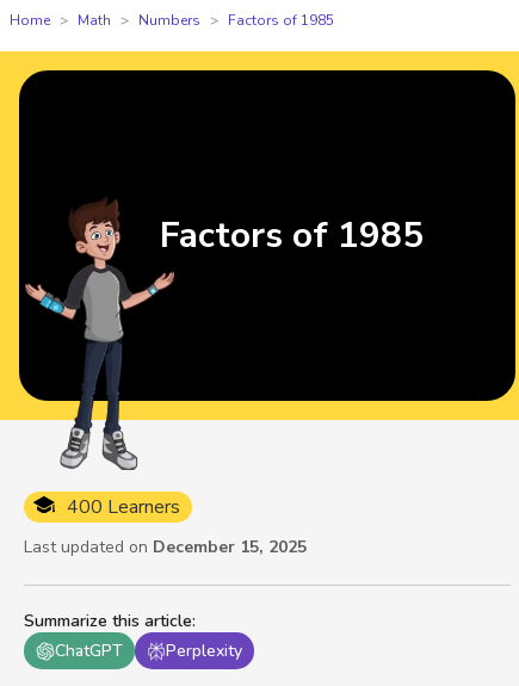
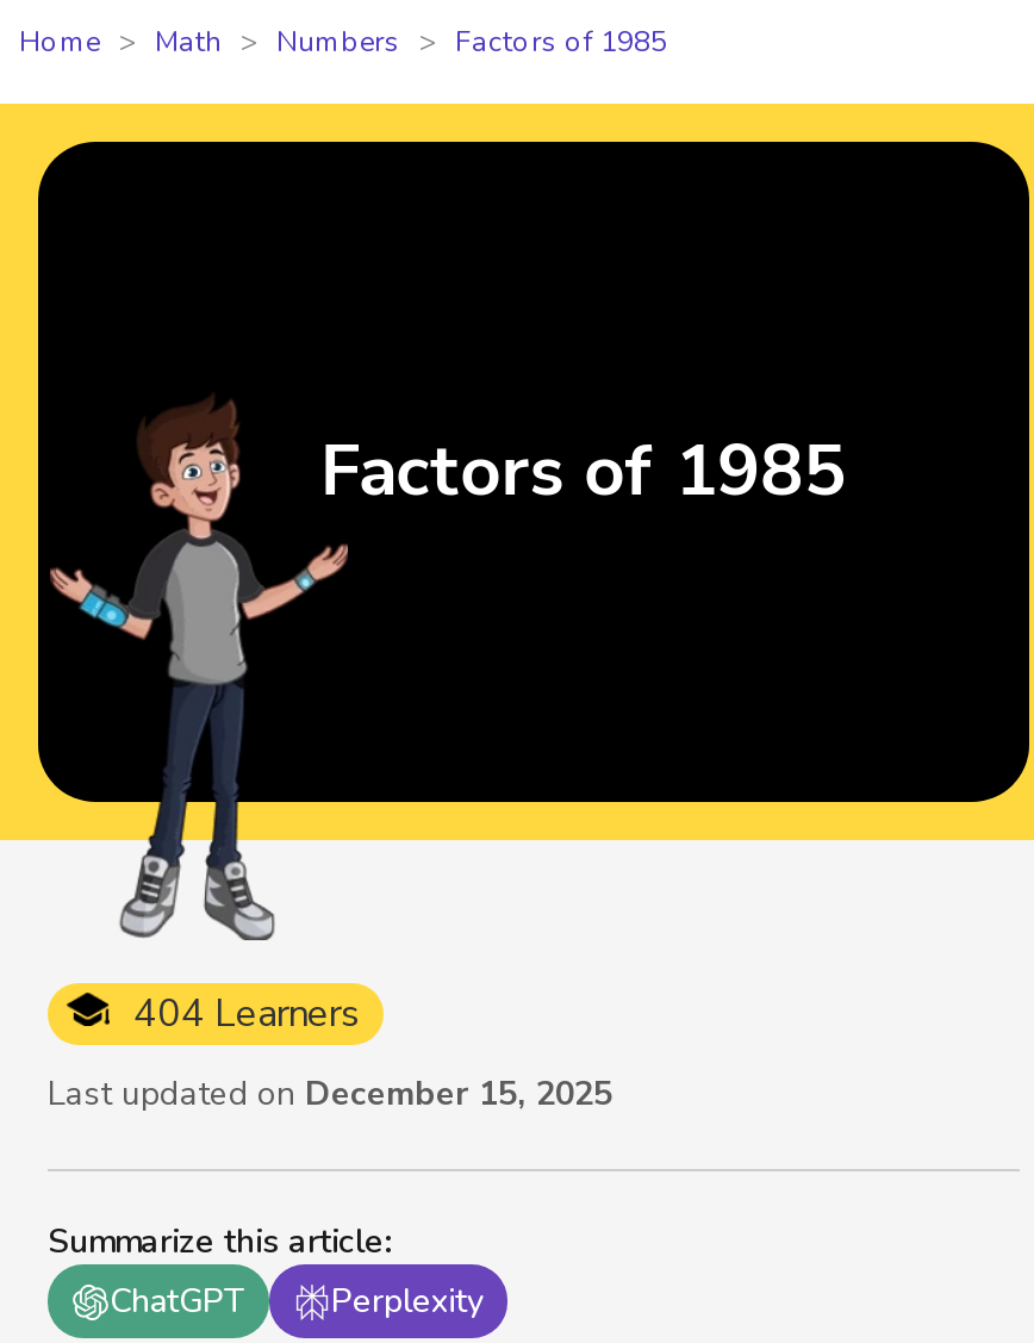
[67,494,180,521] 400 Learners -> [133,989,360,1041] 404 Learners

